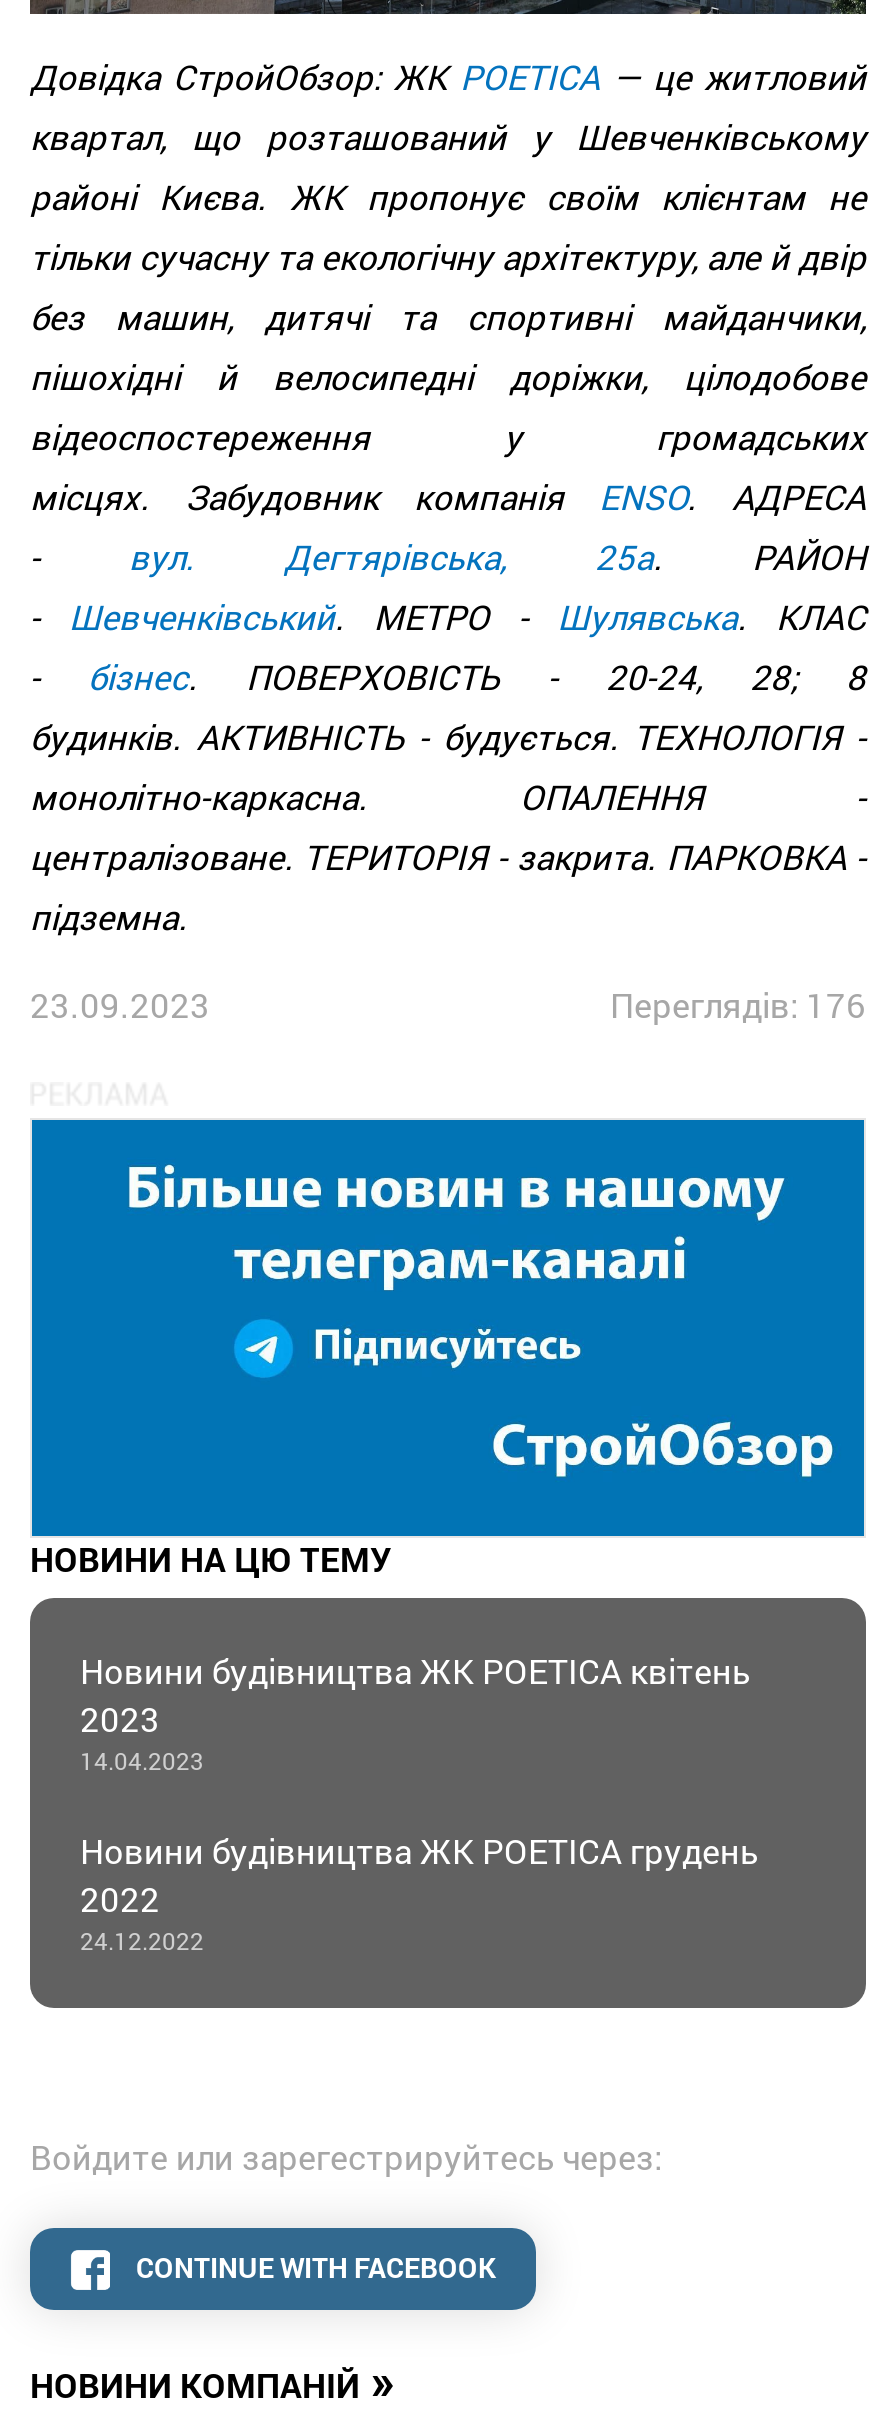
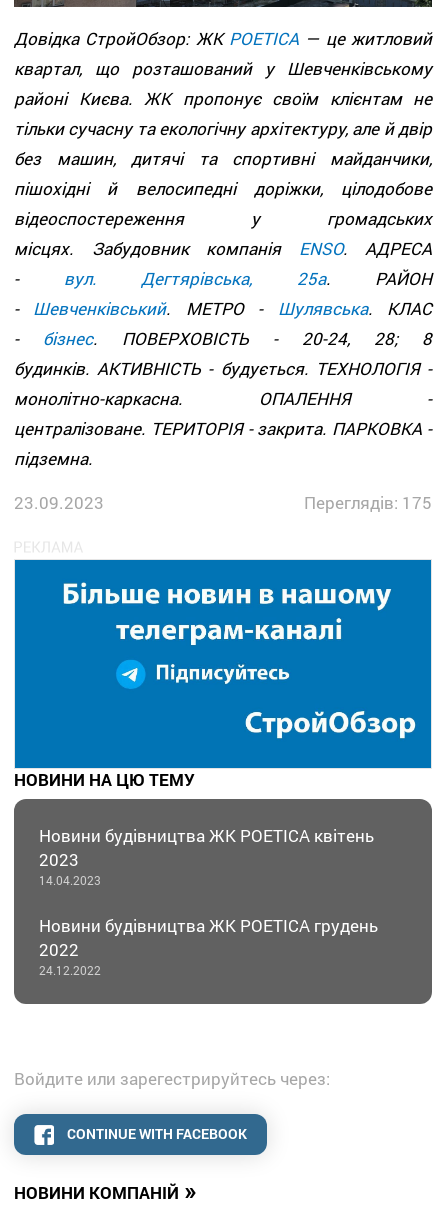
[610,983,866,1029] Переглядів: 176 -> [304,491,432,514] Переглядів: 175

